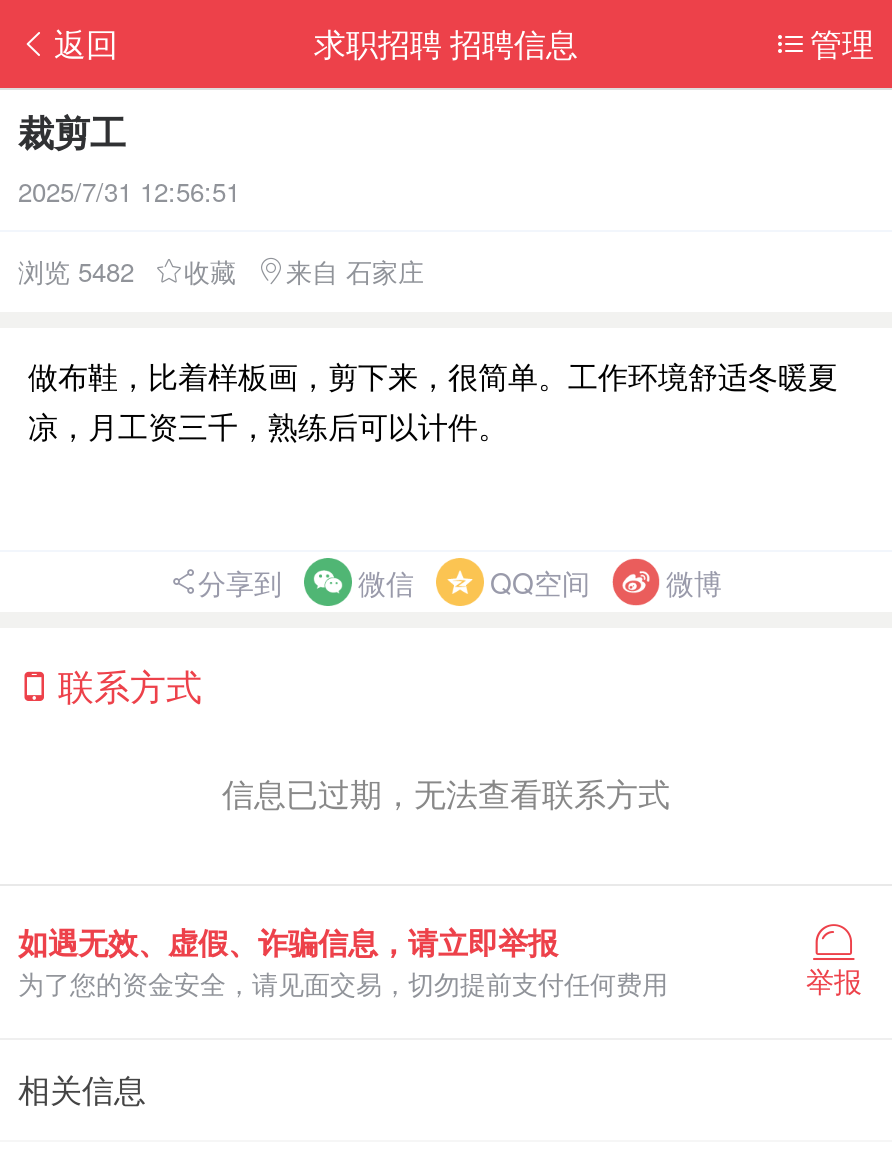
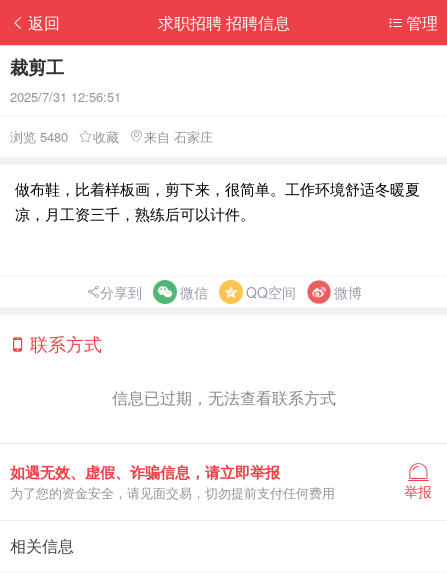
[18,252,424,290] 浏览 5482 收藏 来自 石家庄 -> [10,127,213,146] 浏览 5480 收藏 来自 石家庄

